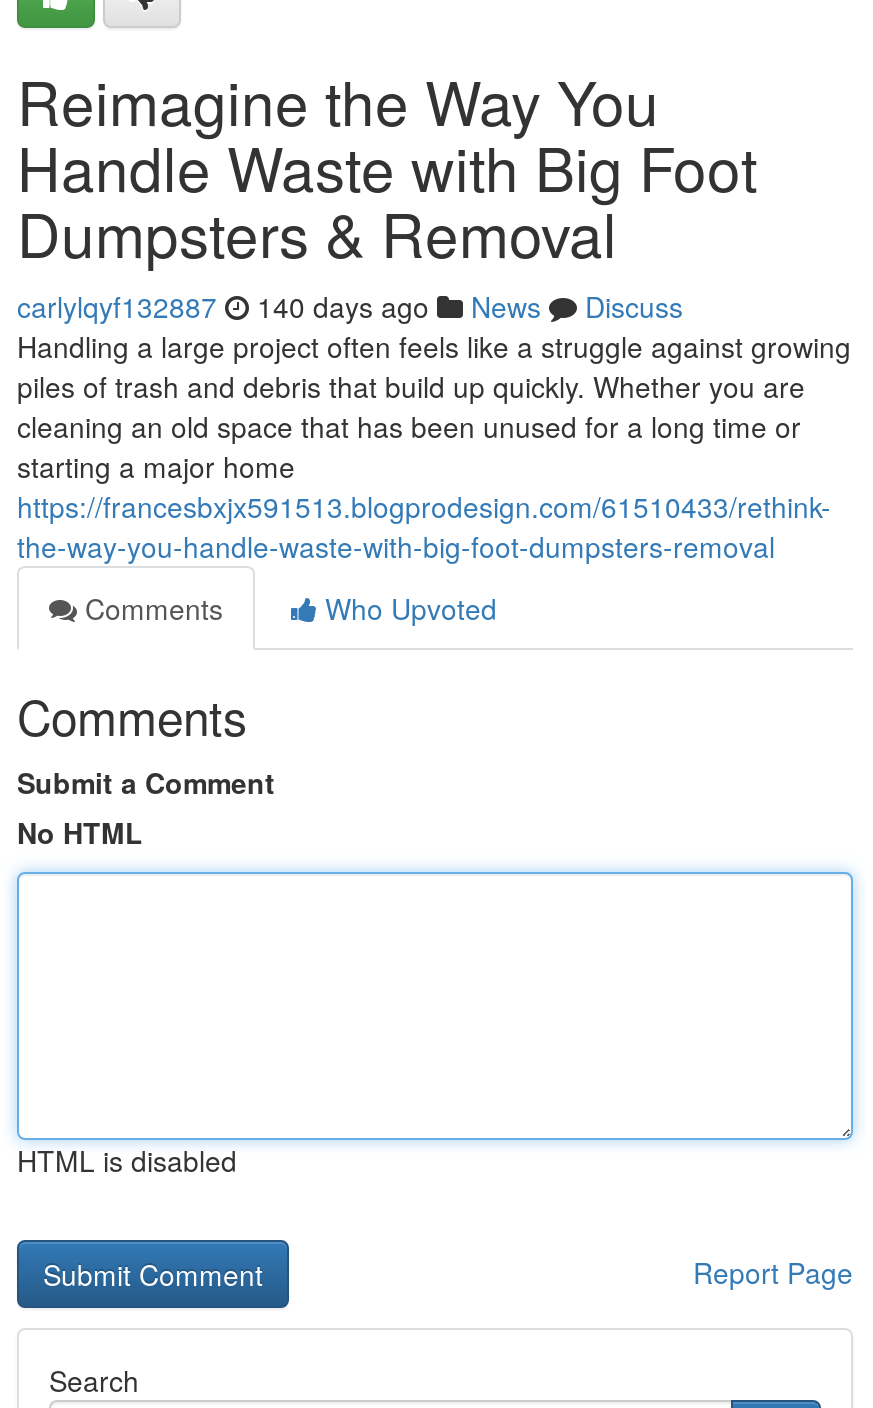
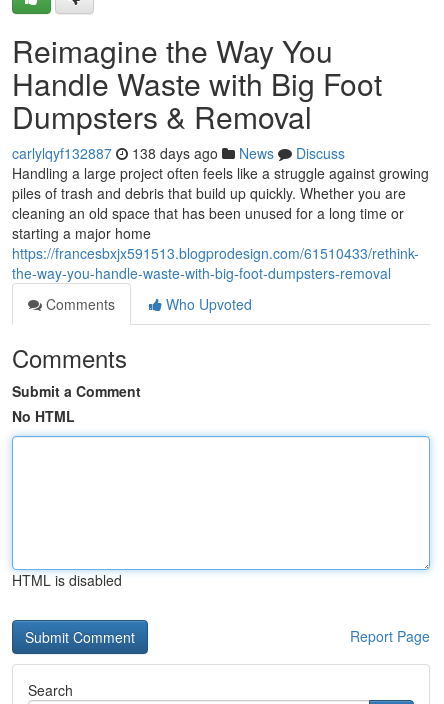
[17,286,683,326] carlylqyf132887 140 days ago News Discuss -> [12,143,345,163] carlylqyf132887 138 days ago News Discuss

